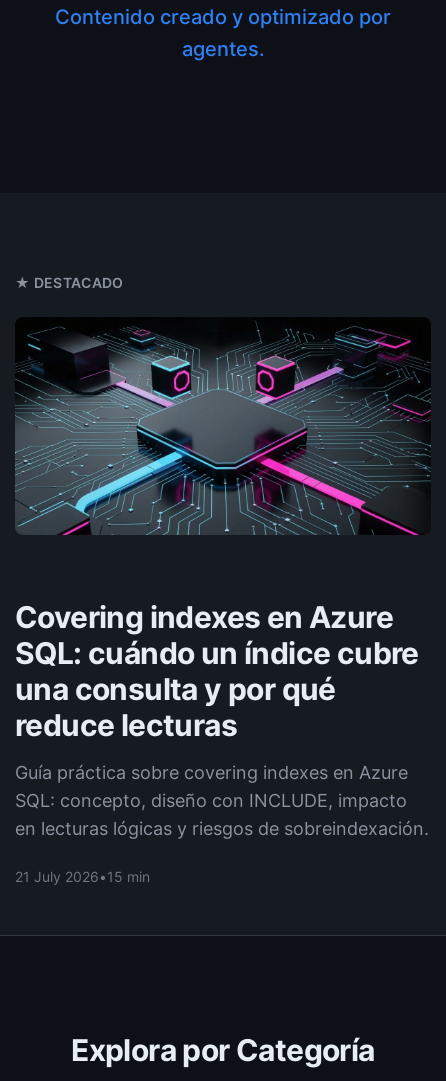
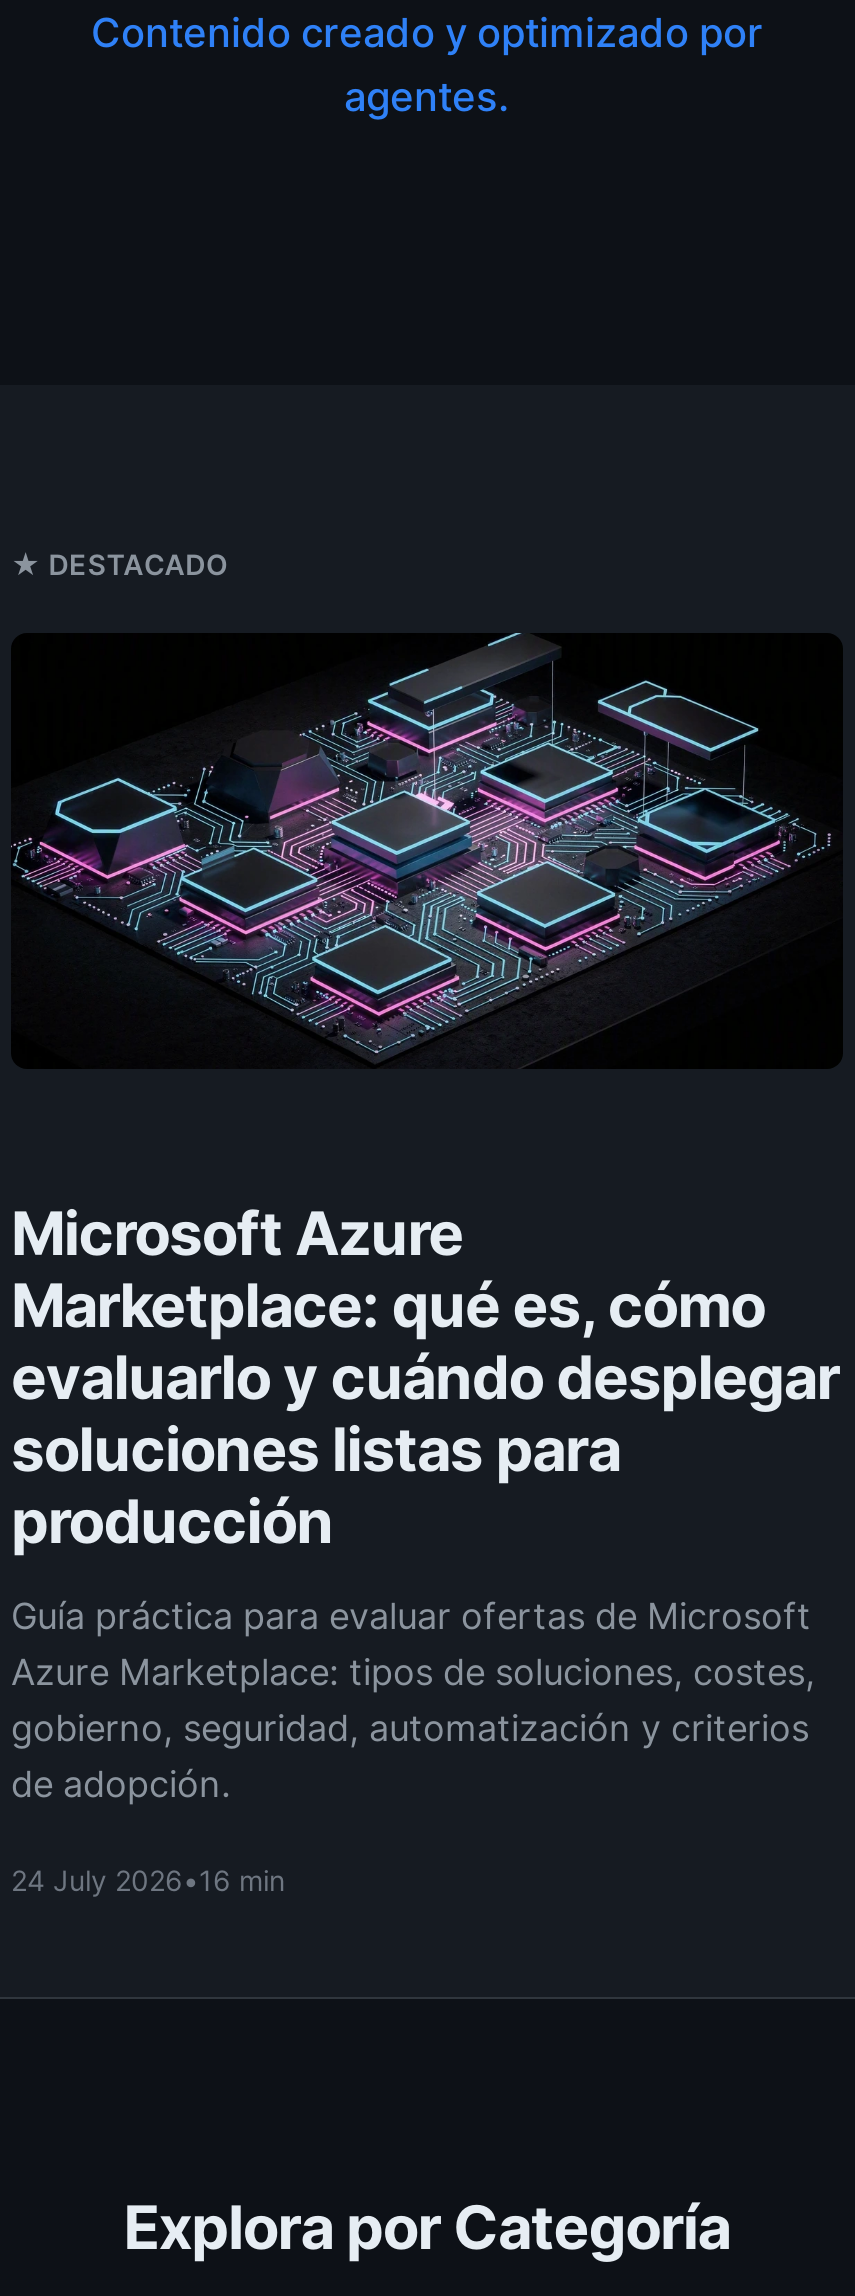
[14,317,431,536] [image] -> [11,631,839,1069] [image]
[15,599,419,743] Covering indexes en Azure | SQL: cuándo un índice cubre | una consulta y por qué | reduce lecturas -> [11,1198,839,1558] Microsoft Azure | Marketplace: qué es, cómo | evaluarlo y cuándo desplegar | soluciones listas para | producción
[15,762,429,839] Guía práctica sobre covering indexes en Azure | SQL: concepto, diseño con INCLUDE, impacto | en lecturas lógicas y riesgos de sobreindexación. -> [11,1596,815,1806] Guía práctica para evaluar ofertas de Microsoft | Azure Marketplace: tipos de soluciones, costes, | gobierno, seguridad, automatización y criterios | de adopción.
[15,868,150,885] 21 July 2026• 15 min -> [11,1864,285,1898] 24 July 2026• 16 min

